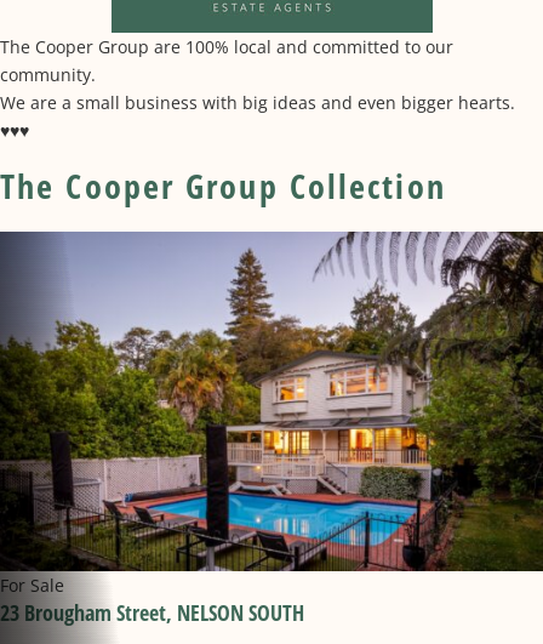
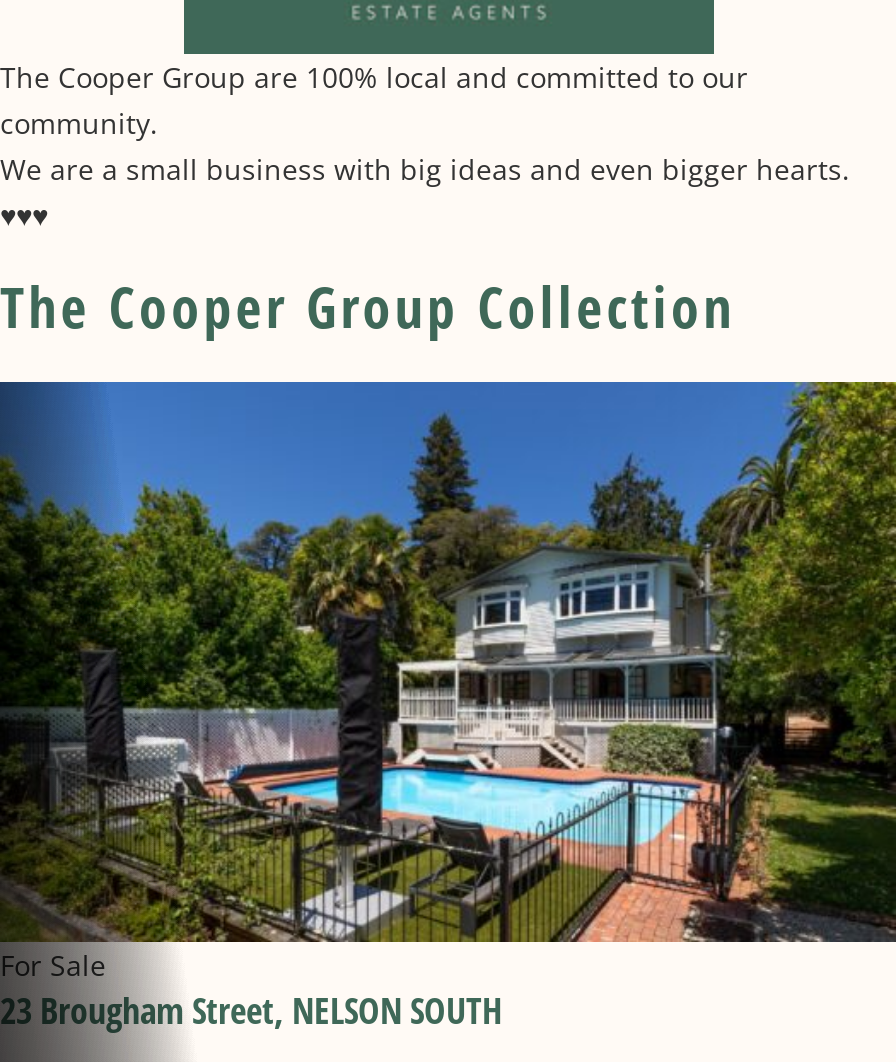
[4,230,539,572] [image] -> [6,380,890,944] [image]

